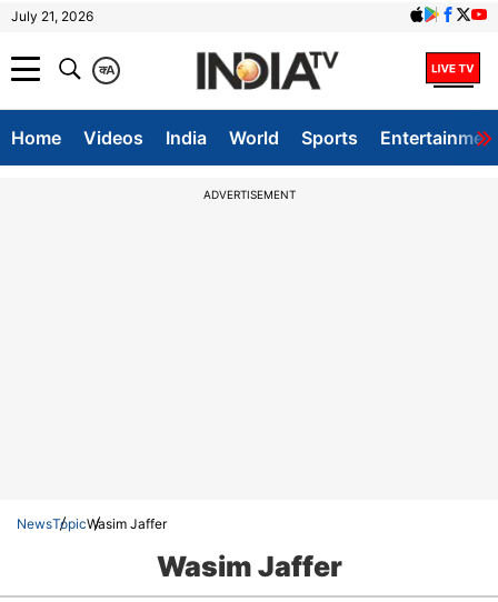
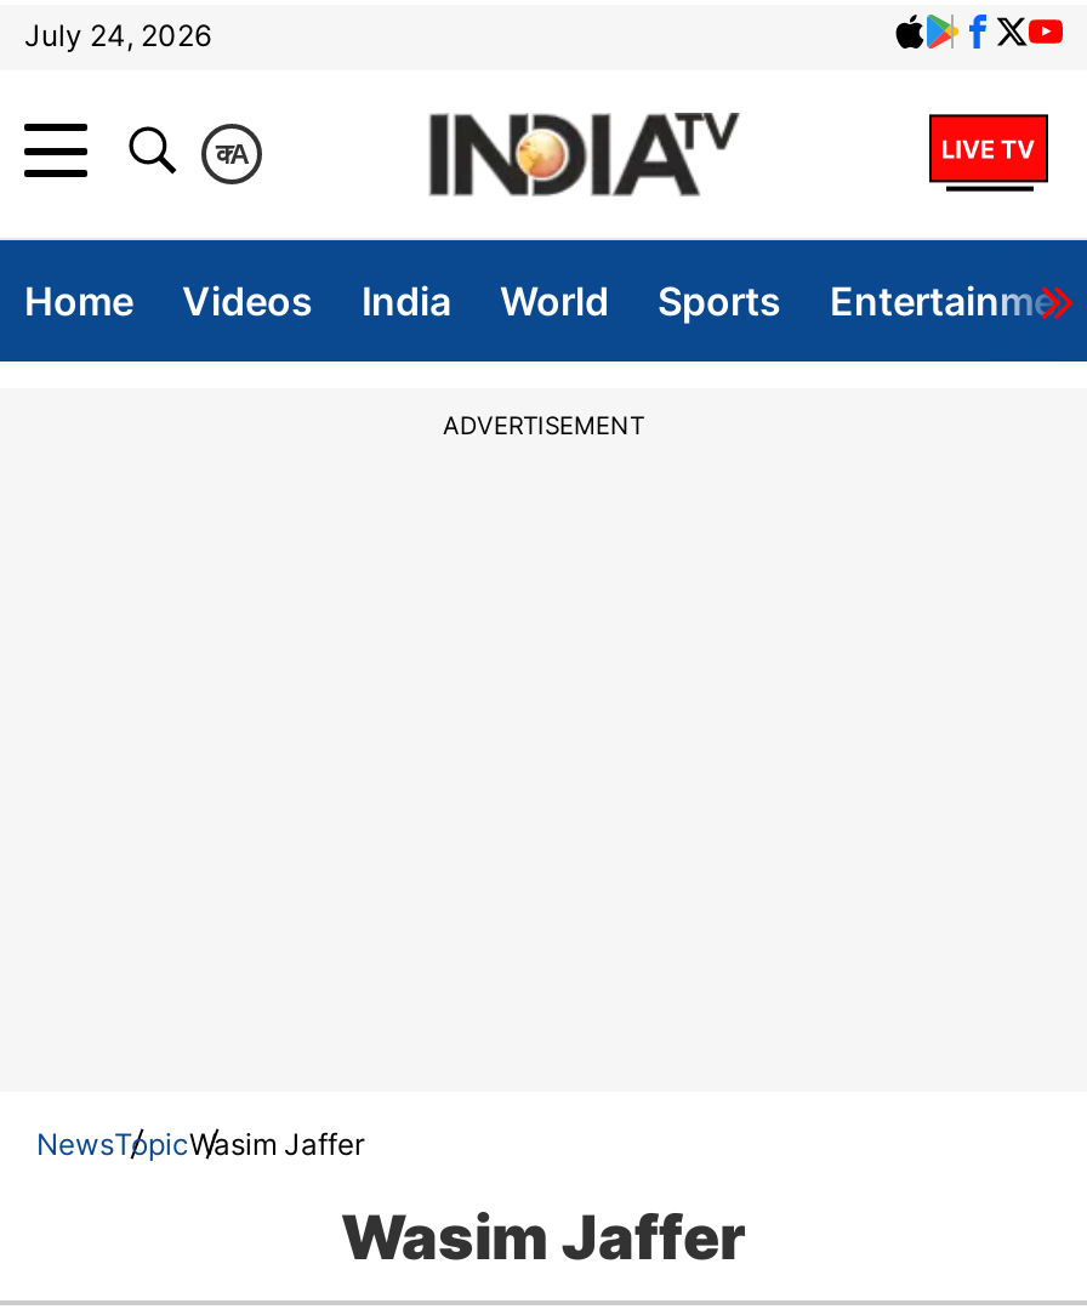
[11,8,93,24] July 21, 2026 -> [24,17,211,53] July 24, 2026

